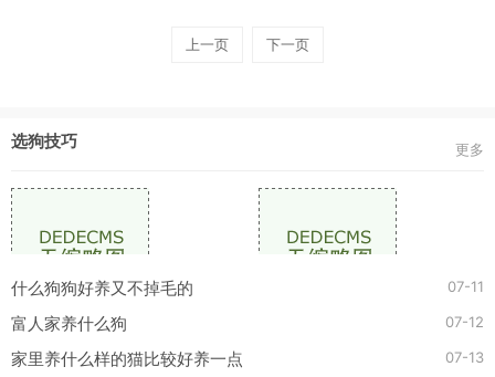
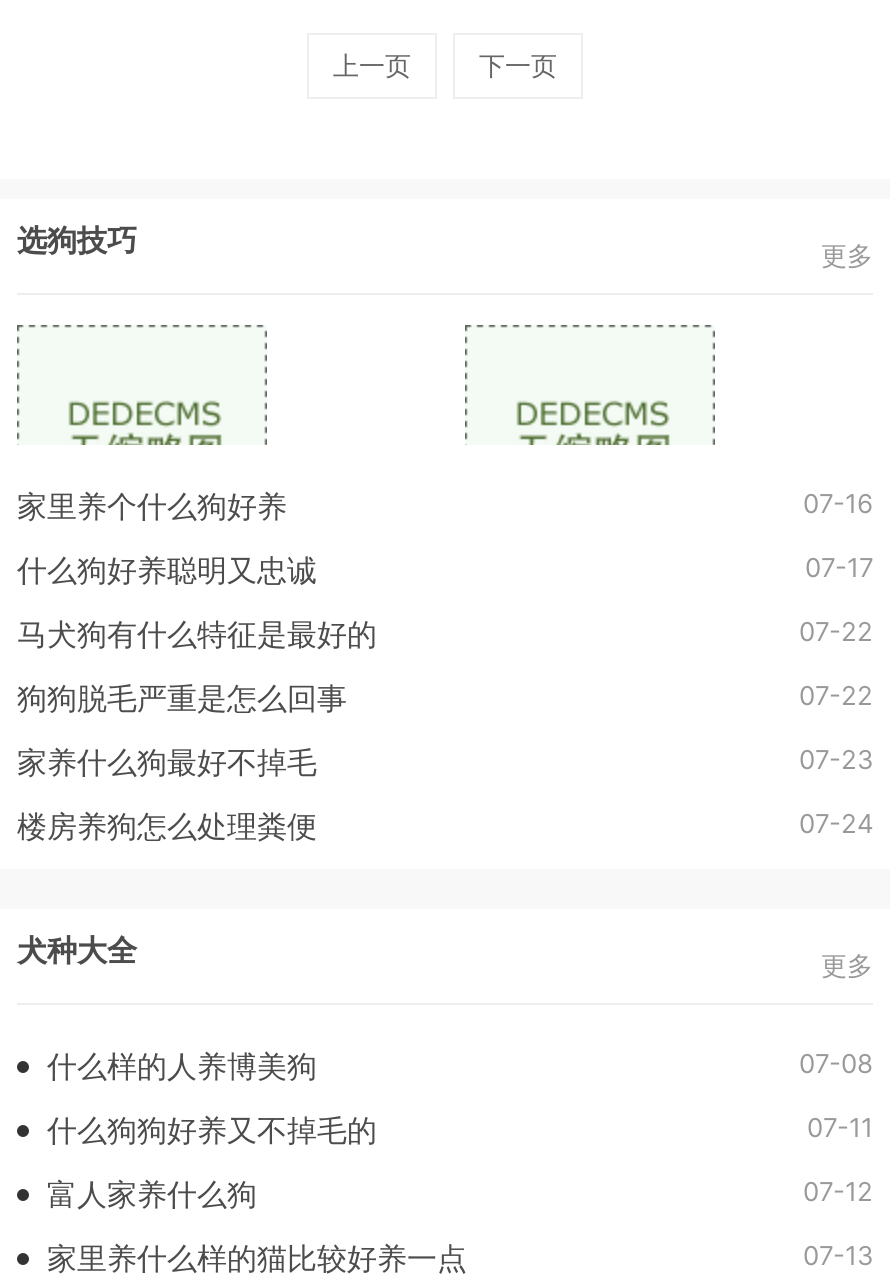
none -> [17,487,873,1083] 家里养个什么狗好养 | 07-16 | 什么狗好养聪明又忠诚 | 07-17 | 马犬狗有什么特征是最好的 | 07-22 | 狗狗脱毛严重是怎么回事 | 07-22 | 家养什么狗最好不掉毛 | 07-23 | 楼房养狗怎么处理粪便 | 07-24 | 犬种大全 | 更多 | 什么样的人养博美狗 | 07-08

